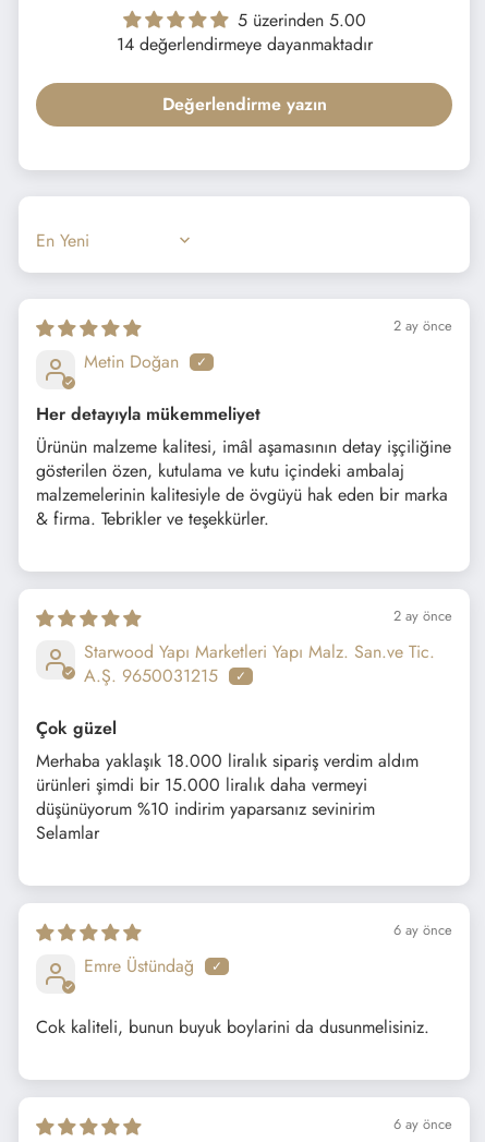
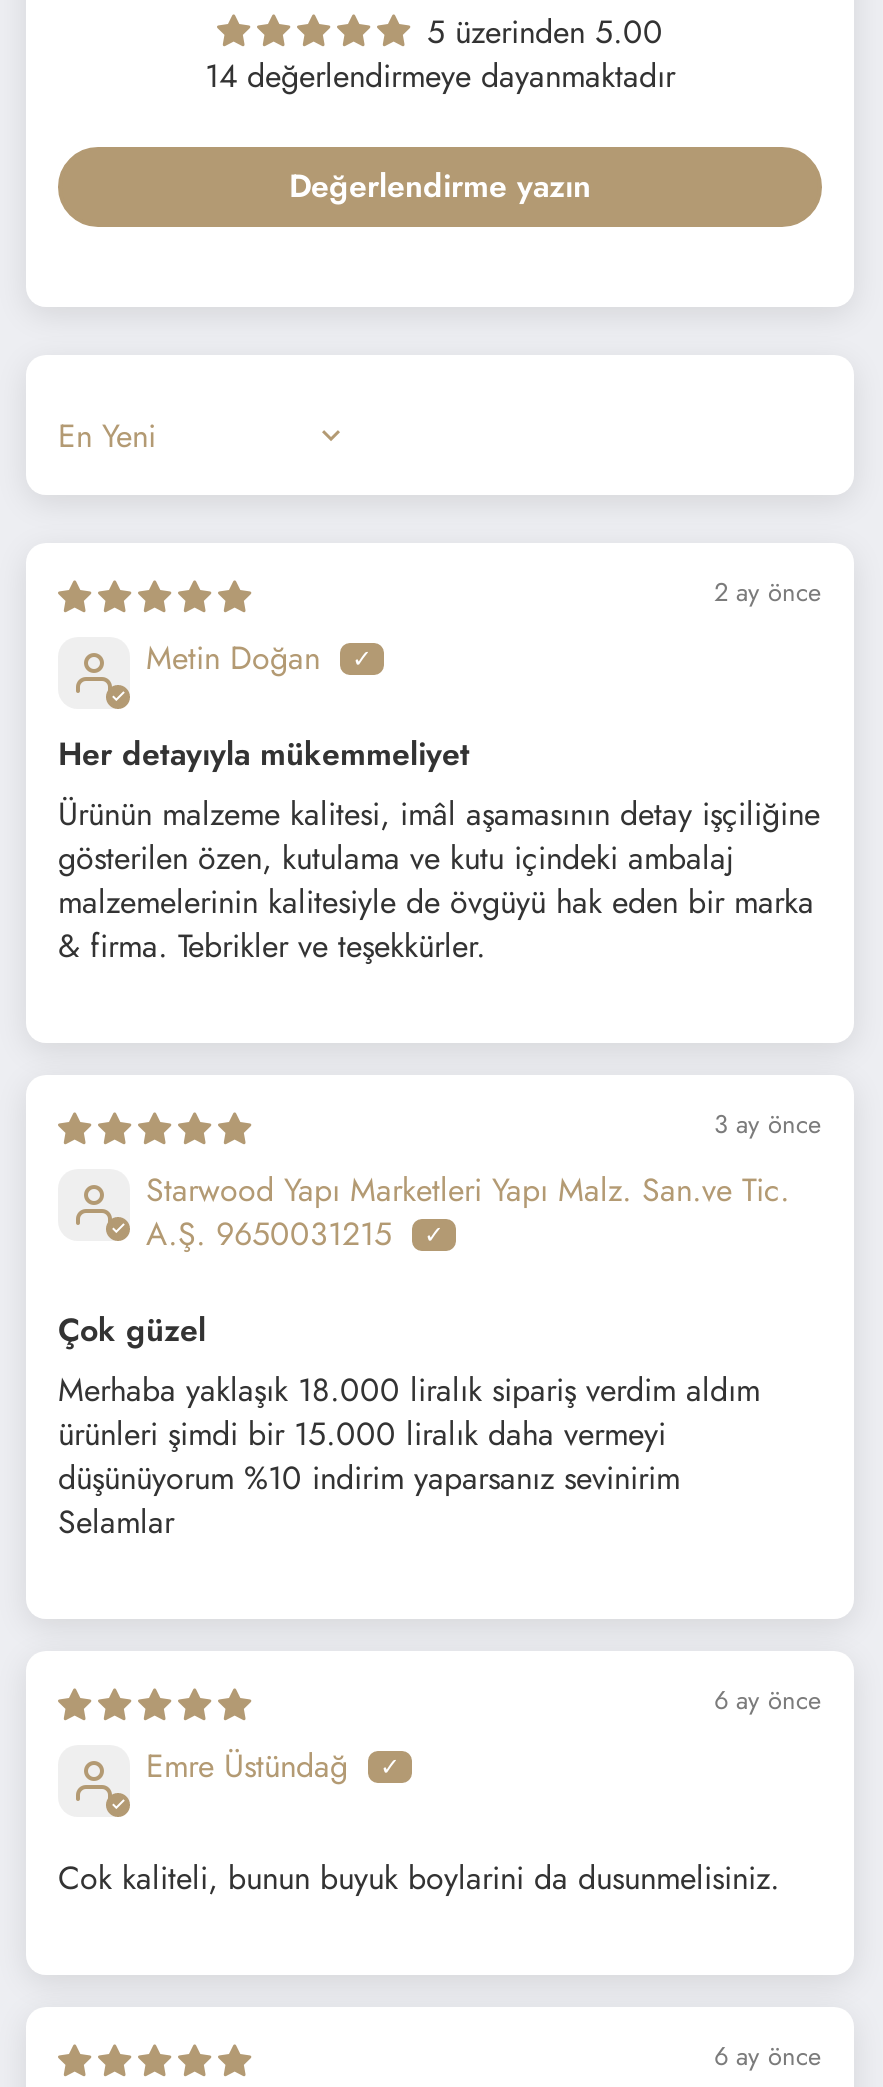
[393,605,452,626] 2 ay önce -> [714,1105,822,1143] 3 ay önce

